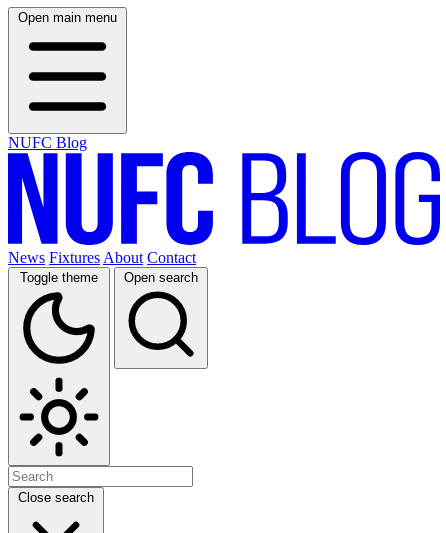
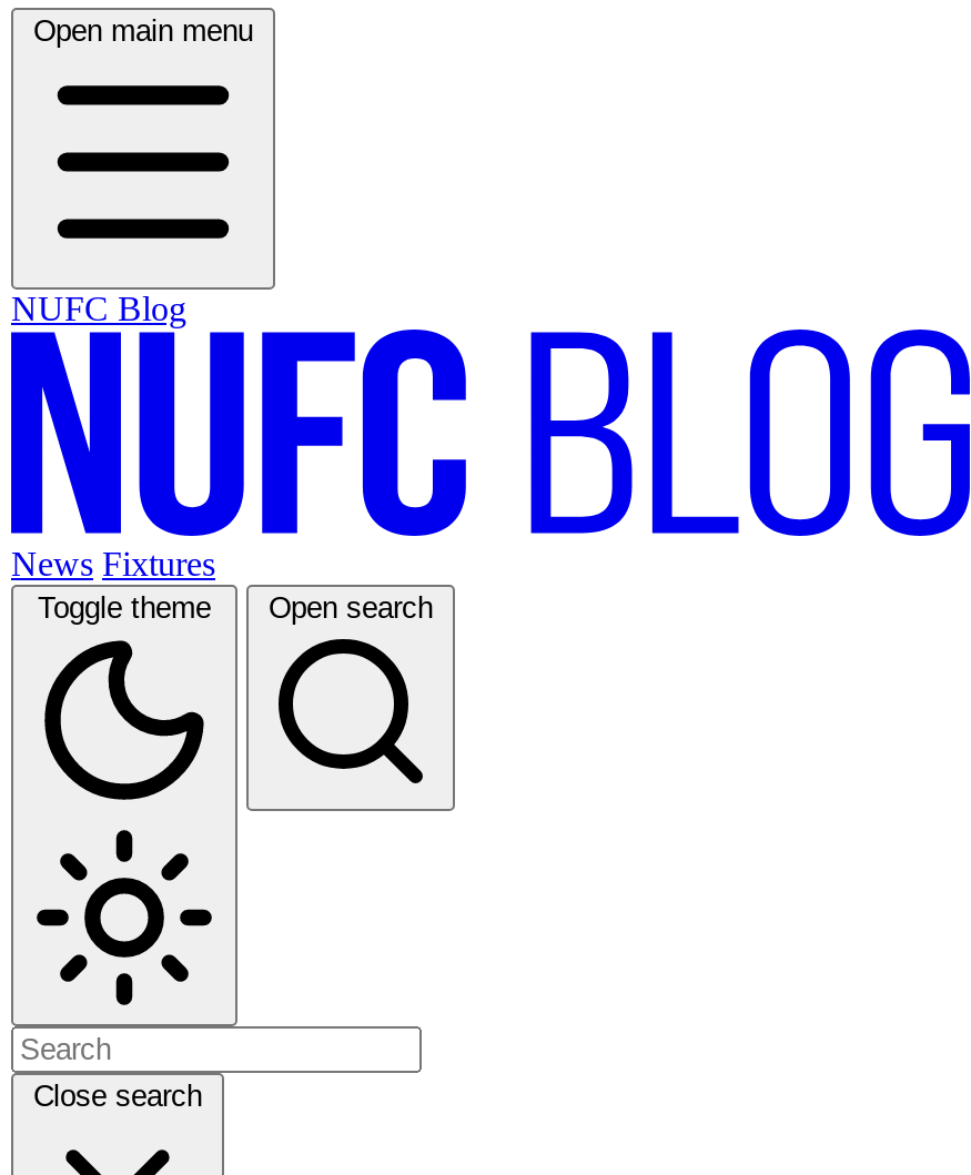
[8,249,196,266] News Fixtures About Contact -> [11,545,215,582] News Fixtures

